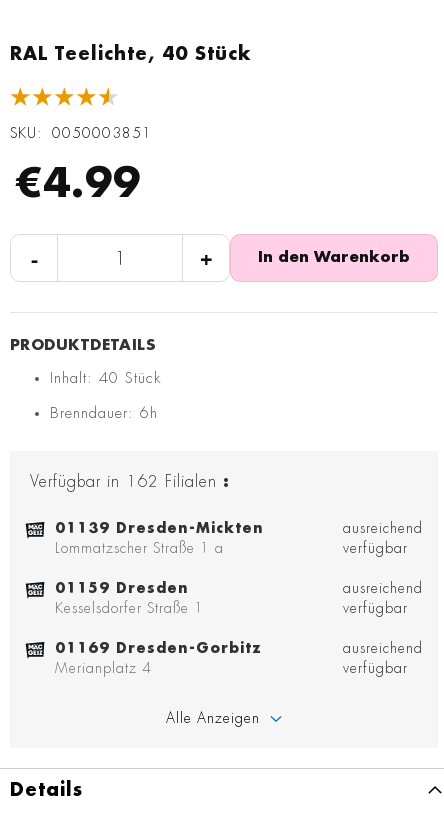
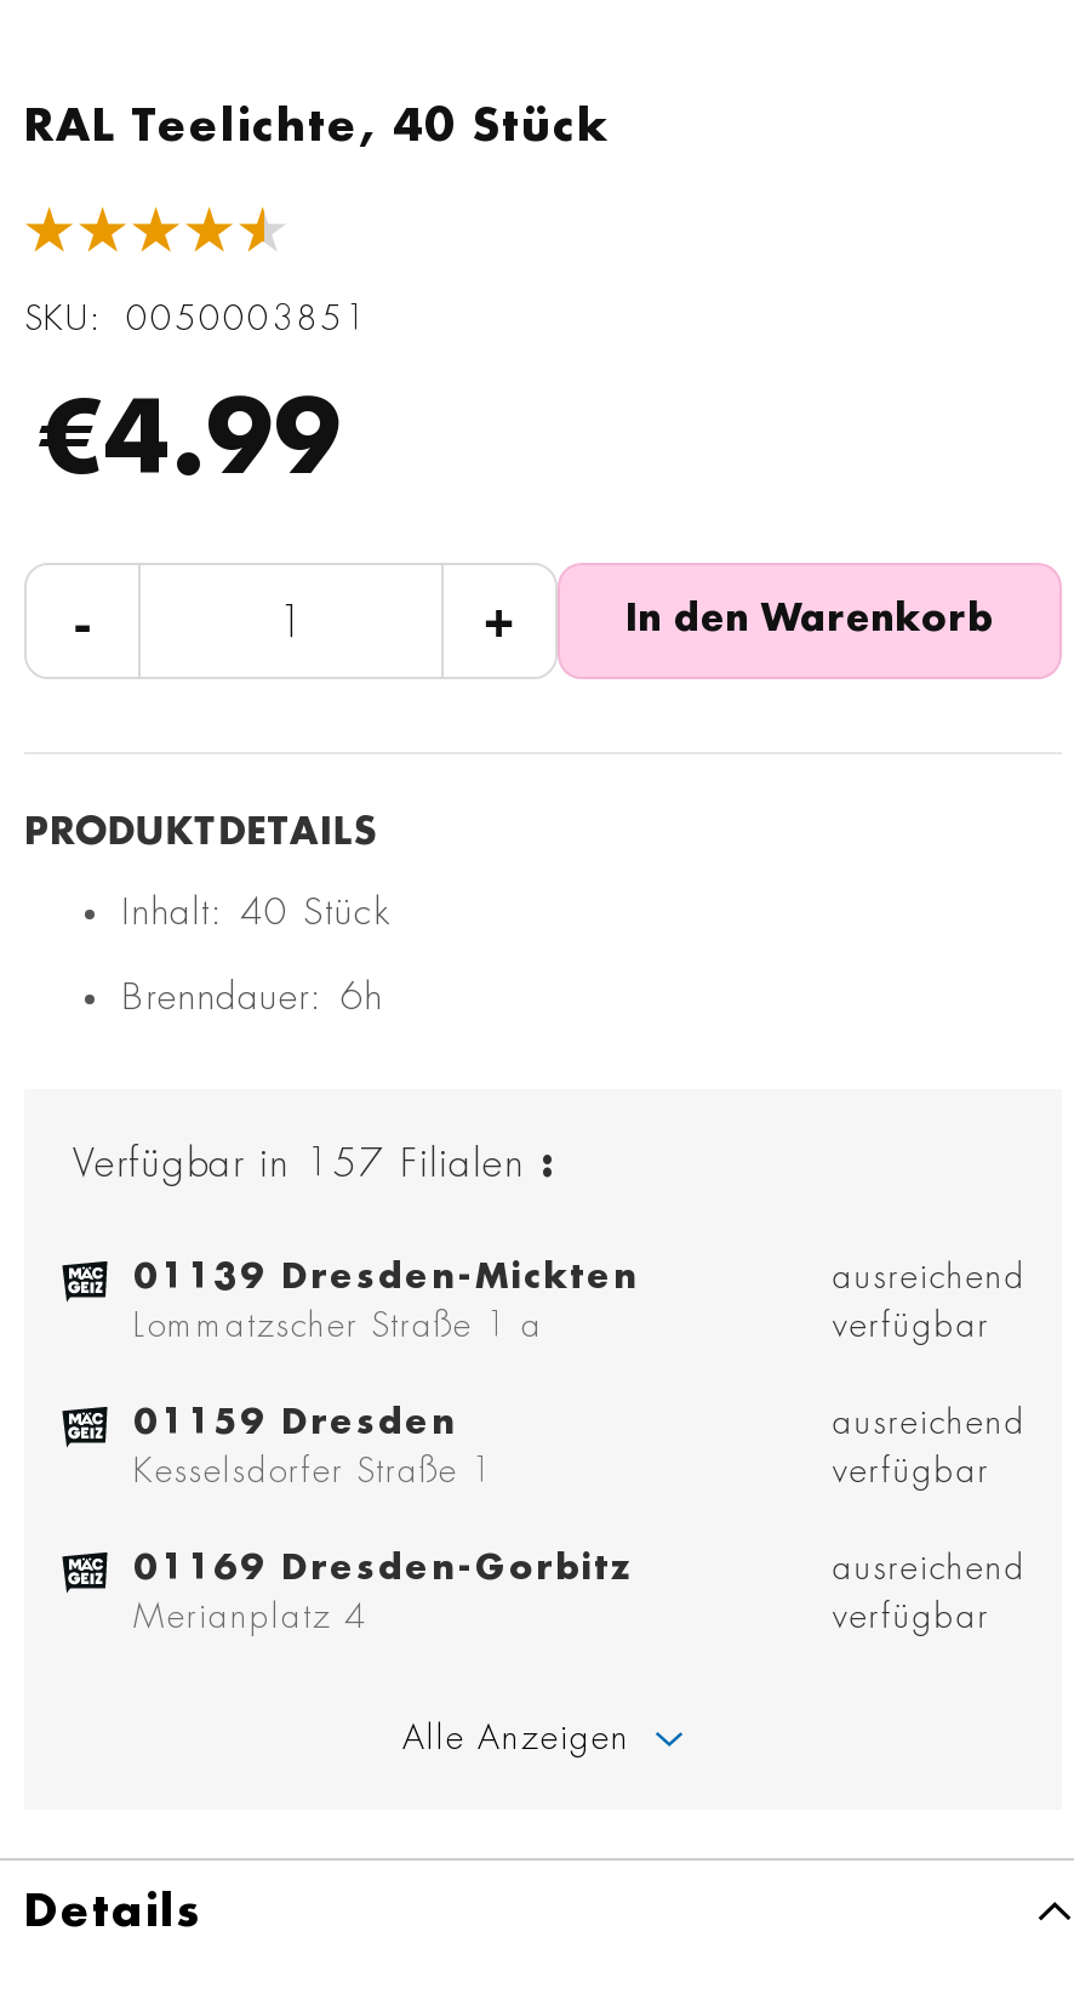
[30,474,230,490] Verfügbar in 162 Filialen : -> [73,1146,558,1185] Verfügbar in 157 Filialen :

